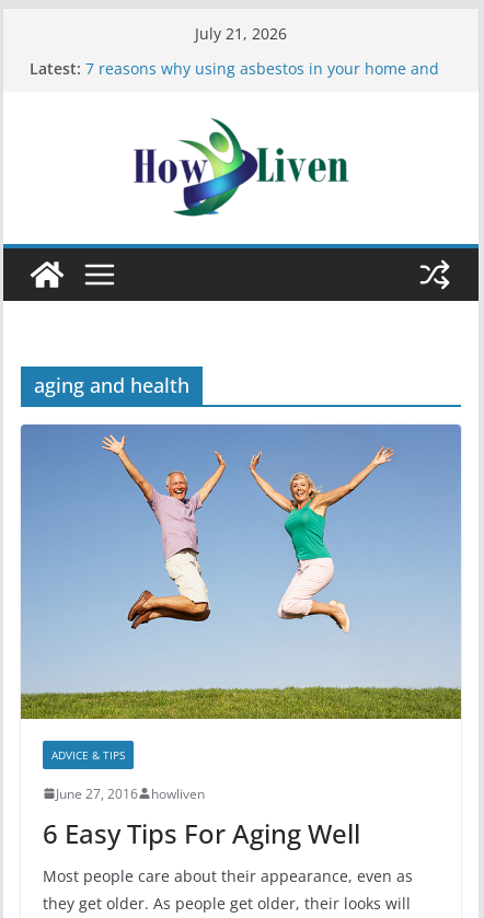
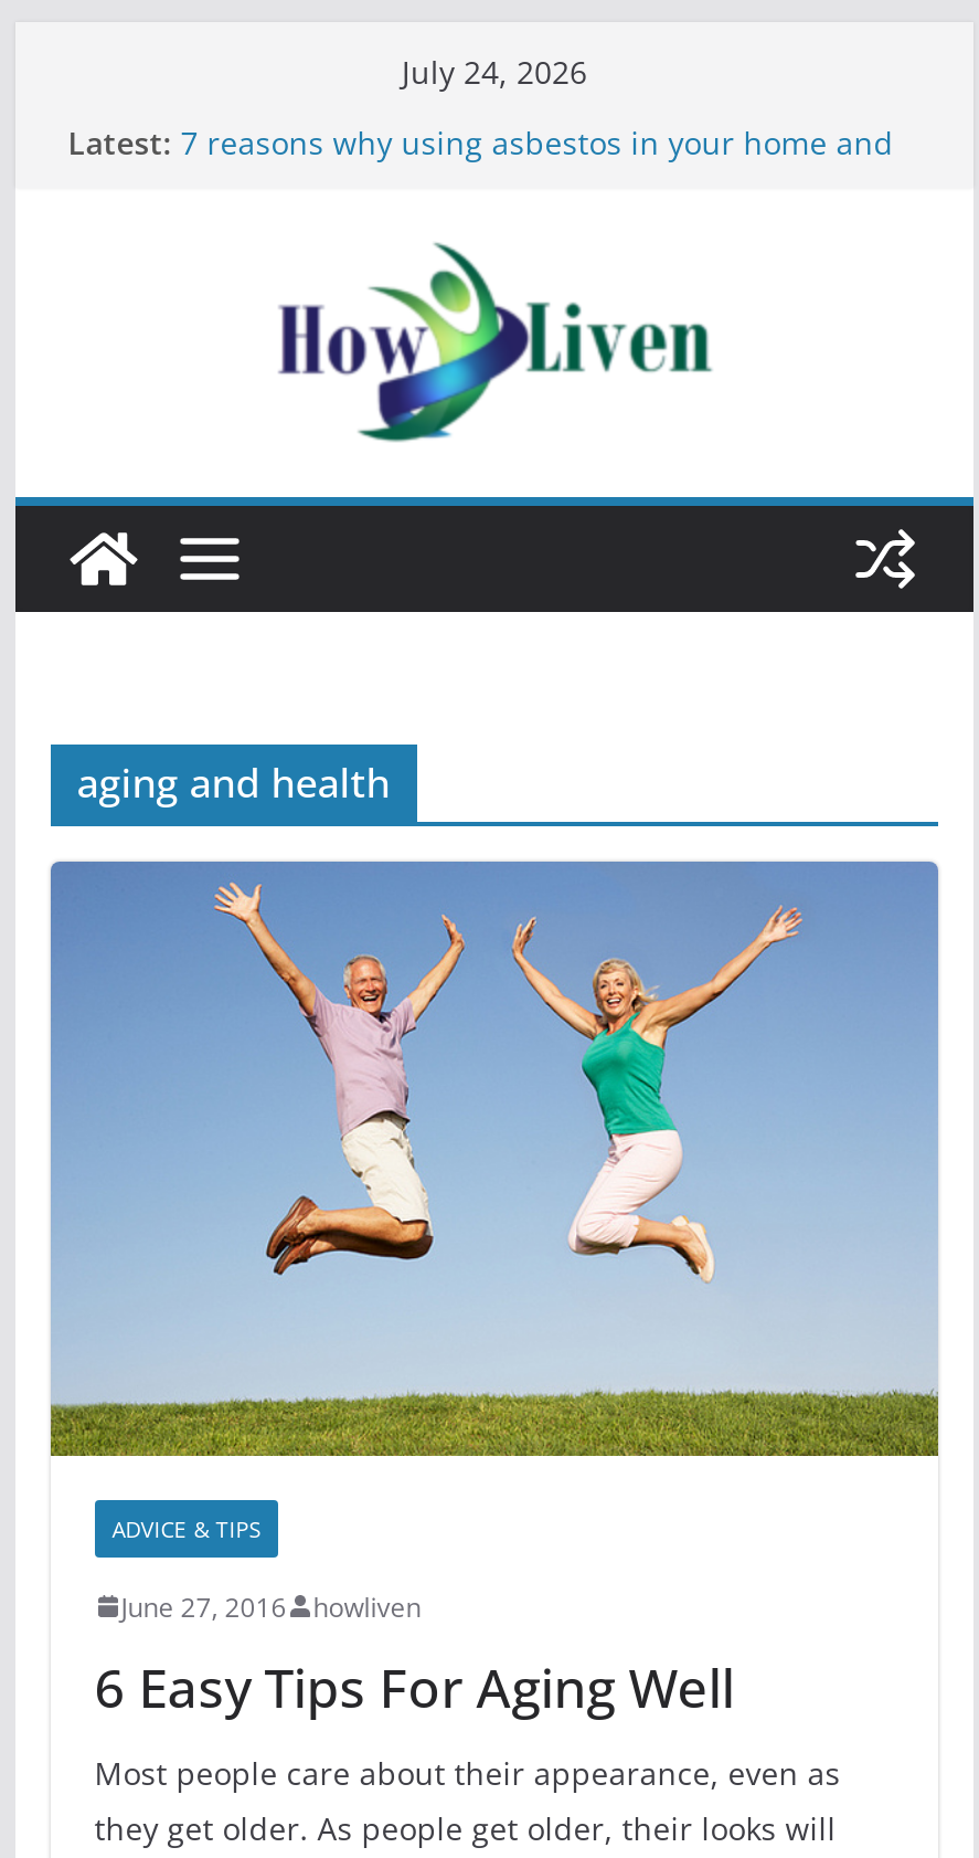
[195,23,287,44] July 21, 2026 -> [402,51,587,93] July 24, 2026

